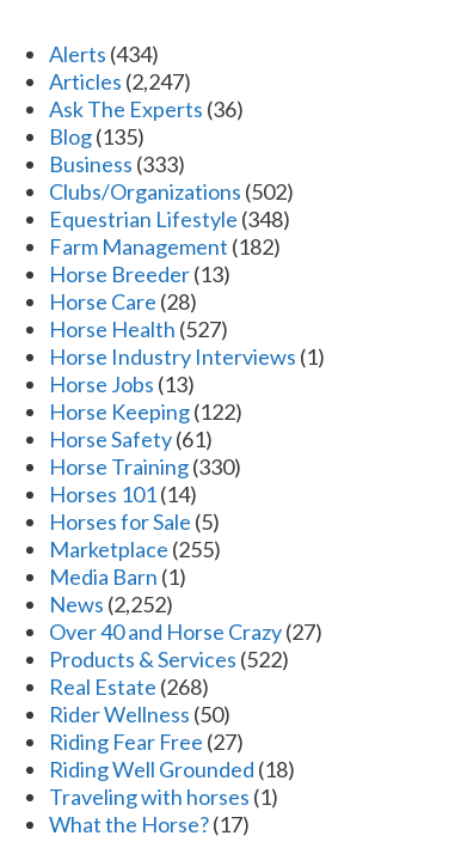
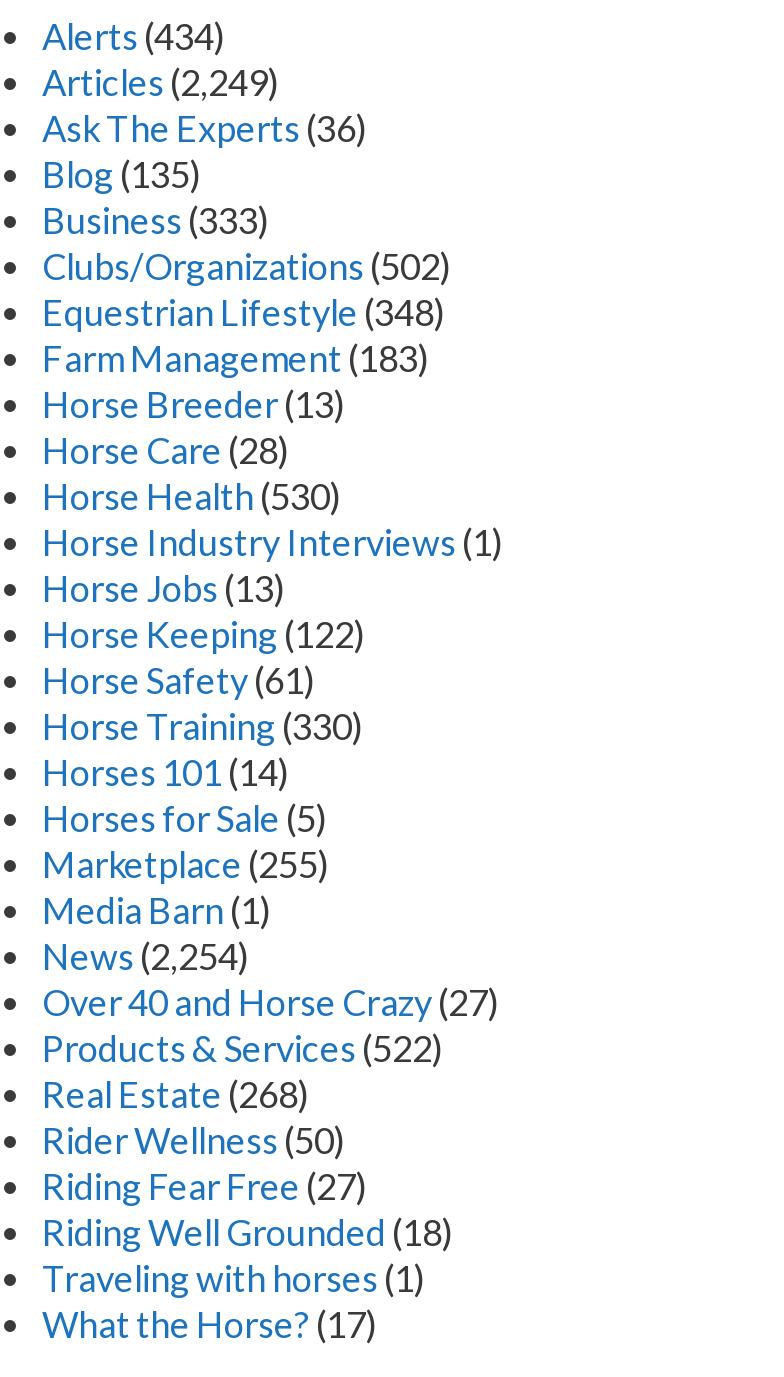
[49,68,191,95] Articles (2,247) -> [42,60,280,104] Articles (2,249)
[49,233,281,260] Farm Management (182) -> [42,336,430,380] Farm Management (183)
[49,316,228,342] Horse Health (527) -> [42,474,342,518] Horse Health (530)
[49,591,173,617] News (2,252) -> [42,934,250,978] News (2,254)

